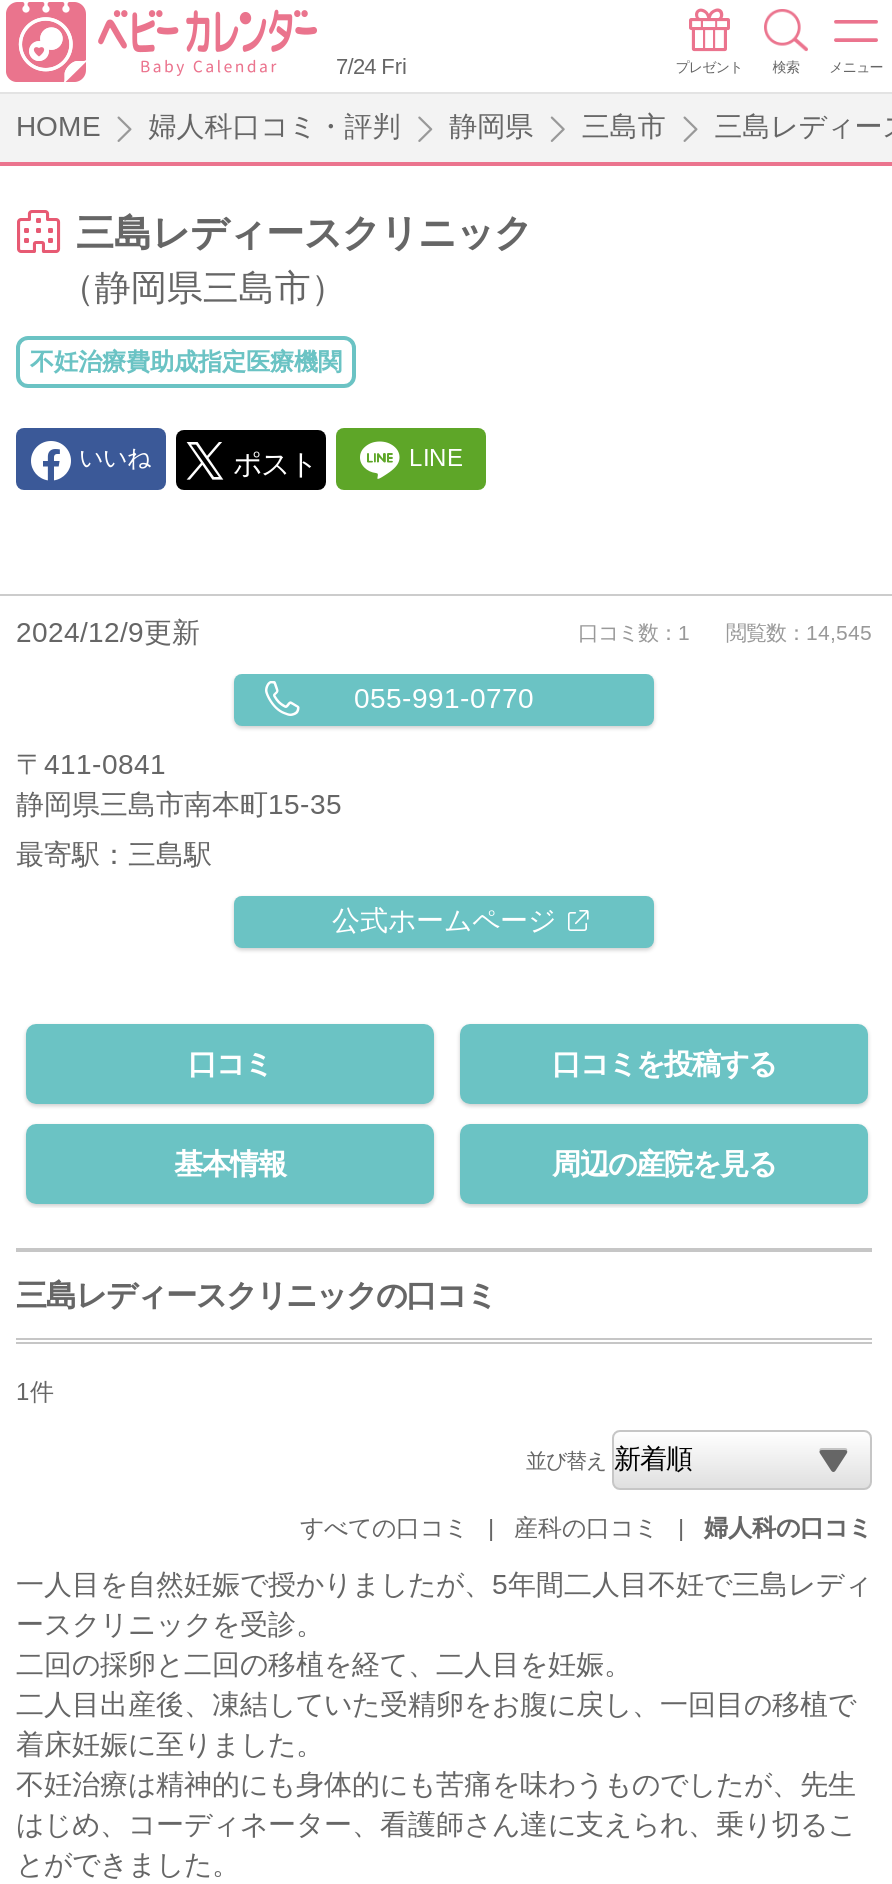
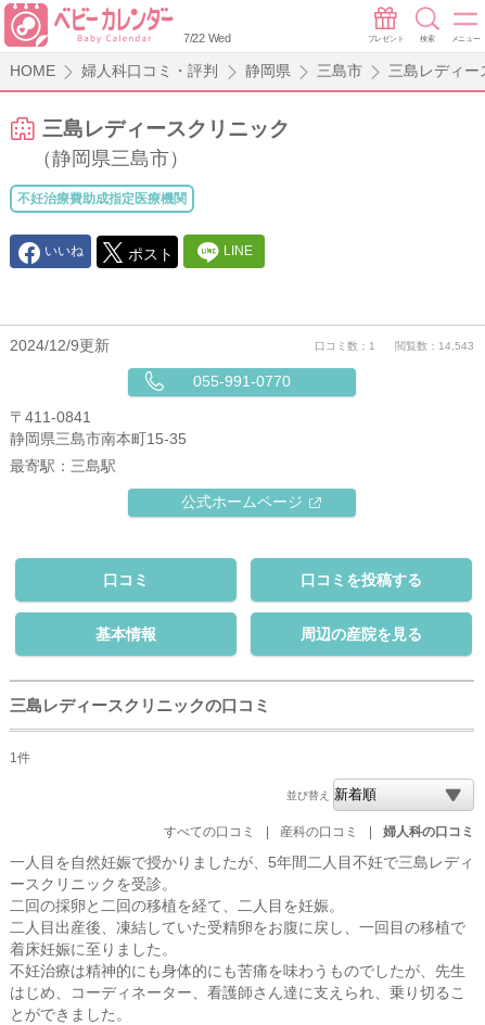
[336,54,406,78] 7/24 Fri -> [183,31,231,45] 7/22 Wed
[578,622,872,644] 口コミ数：1 閲覧数：14,545 -> [315,340,474,352] 口コミ数：1 閲覧数：14,543

